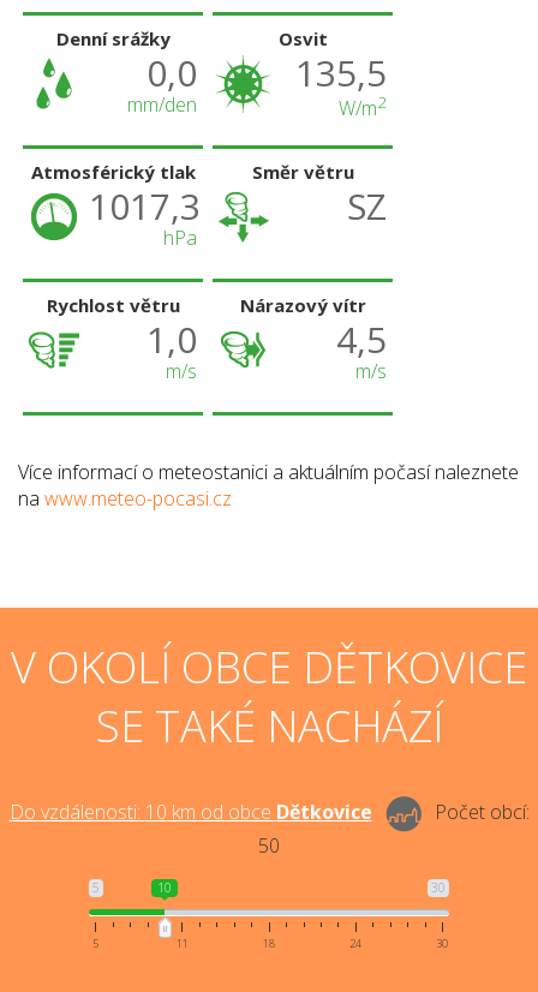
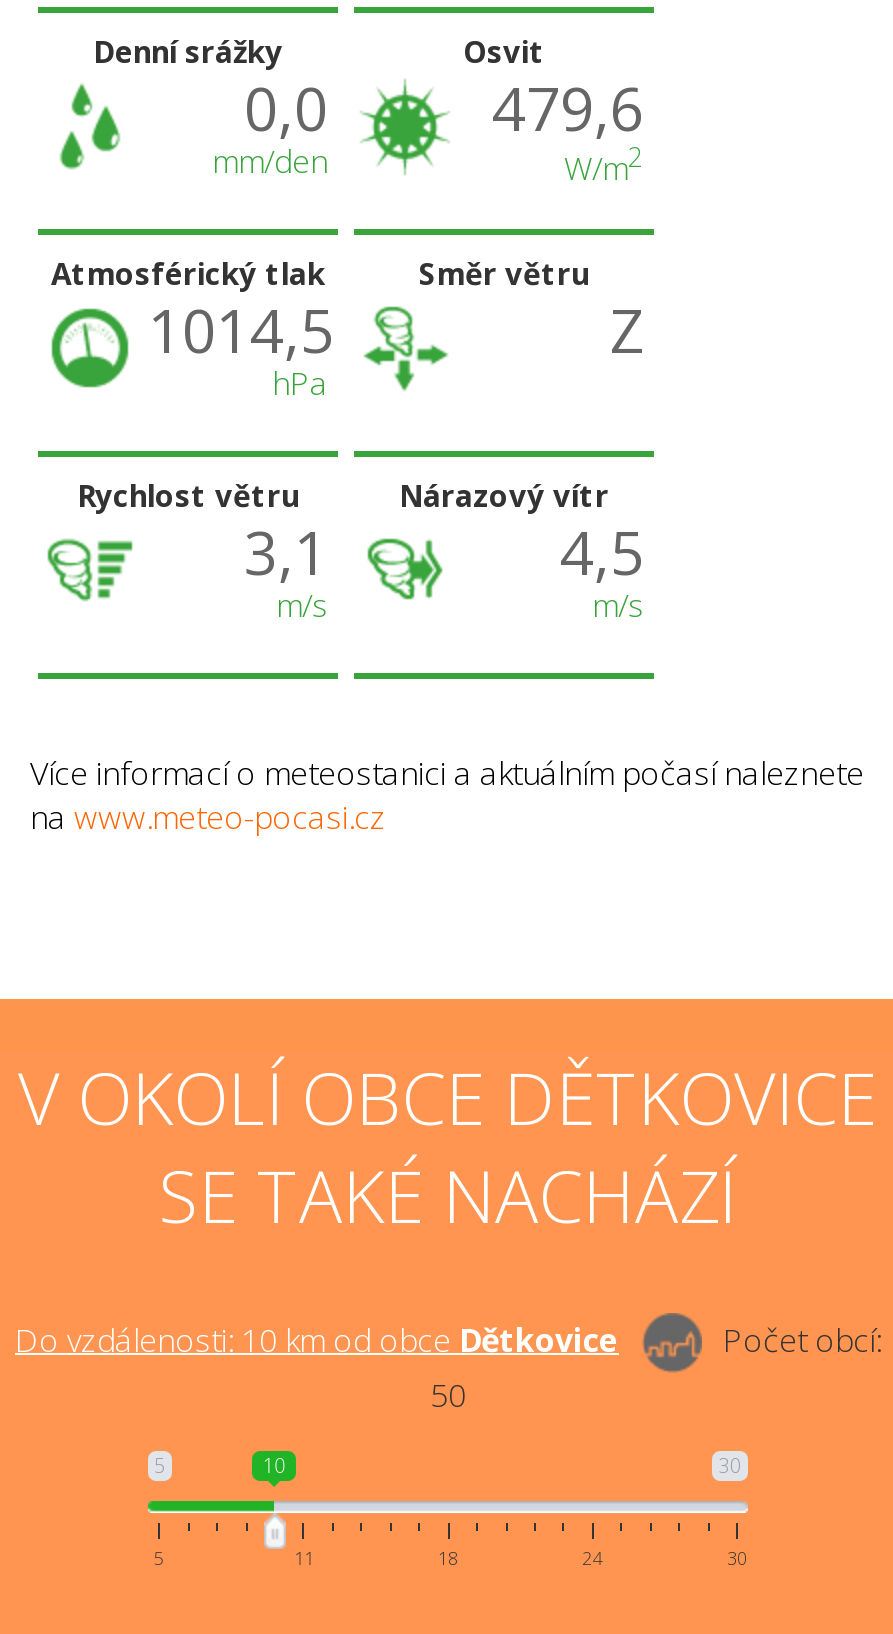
[147,48,387,98] 0,0 135,5 -> [244,68,644,150] 0,0 479,6
[89,182,201,231] 1017,3 -> [148,290,334,372] 1014,5
[347,182,387,231] SZ -> [610,290,644,372] Z
[147,315,197,364] 1,0 -> [244,512,328,594] 3,1

